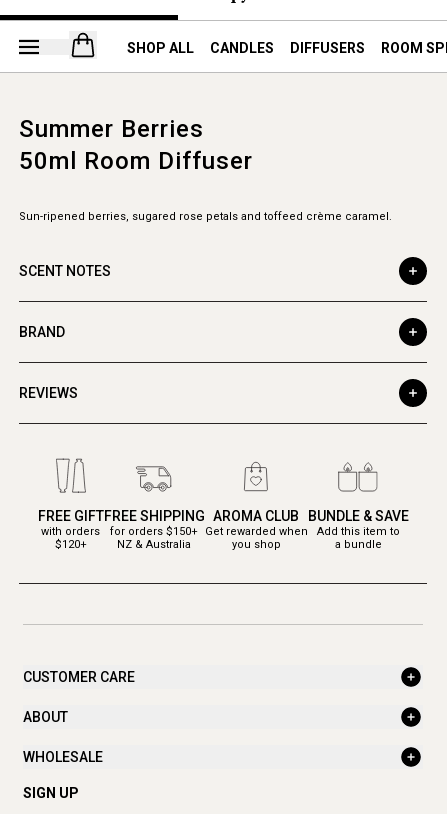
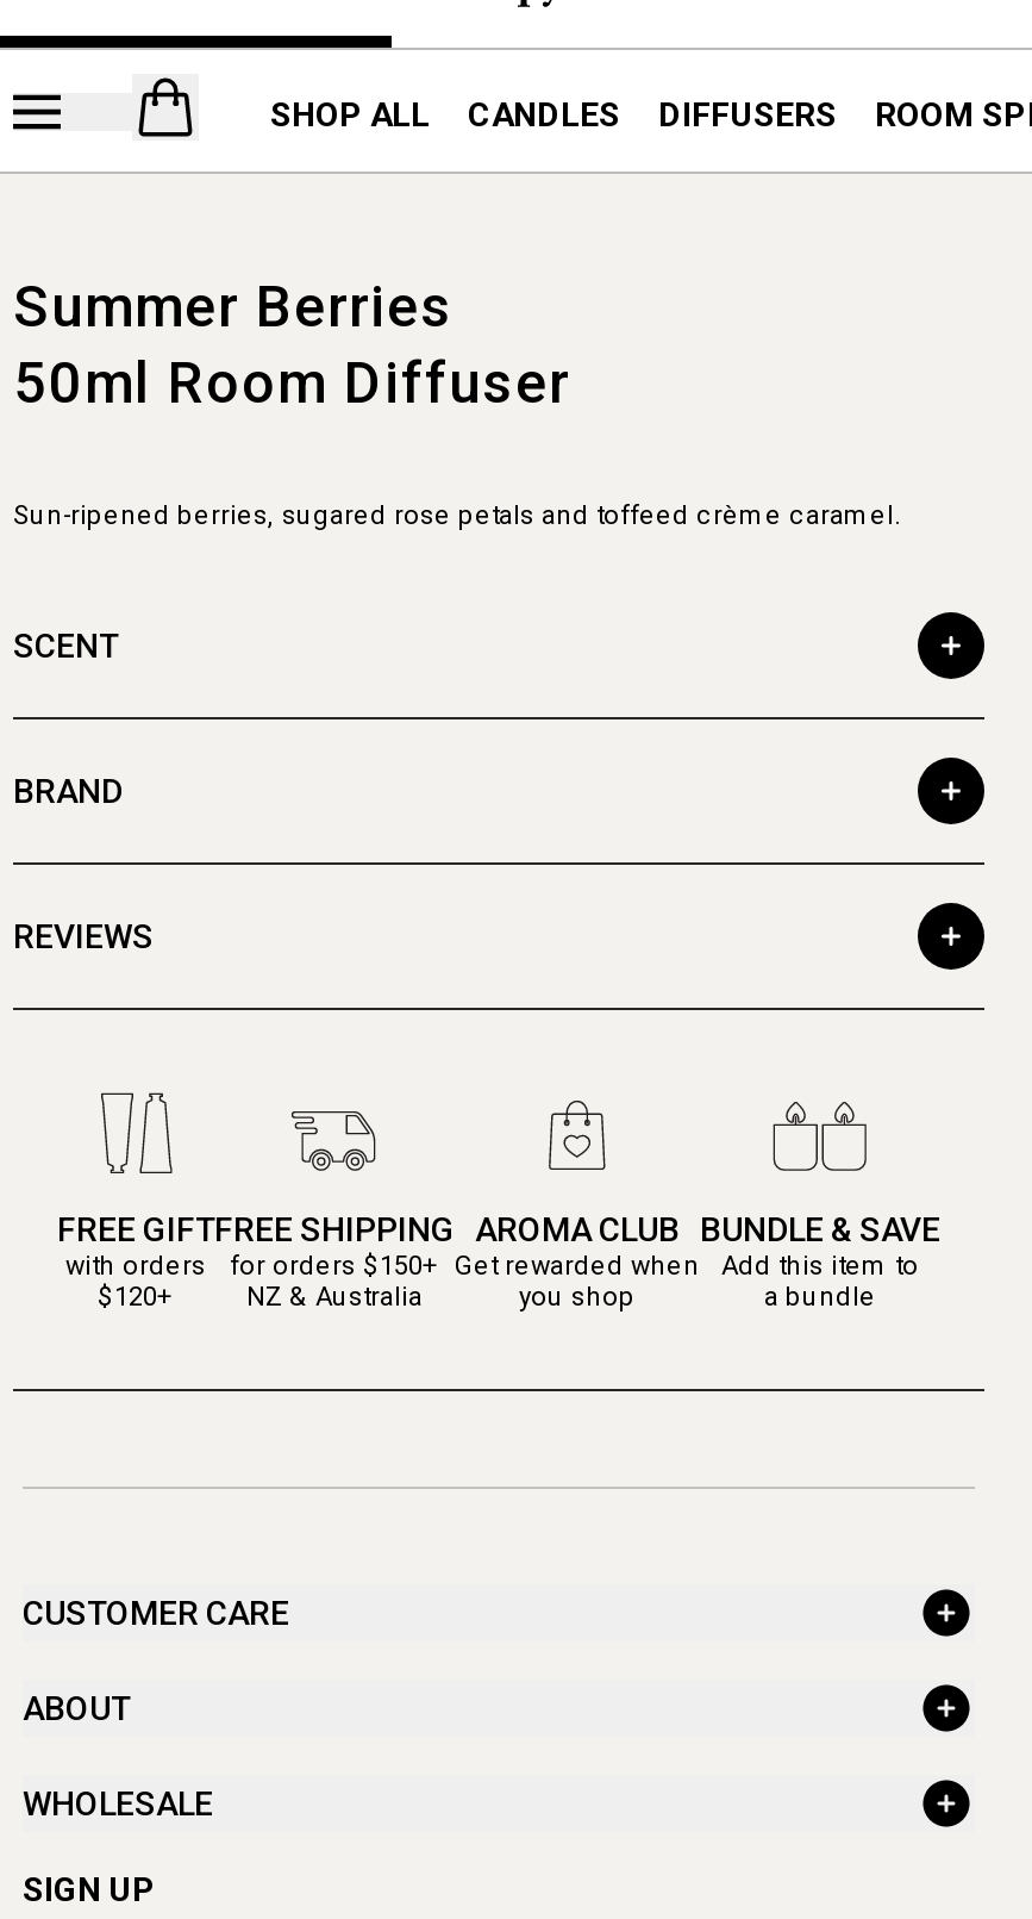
[19,262,111,278] SCENT NOTES -> [13,625,118,663] SCENT

